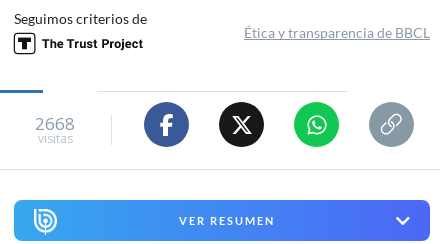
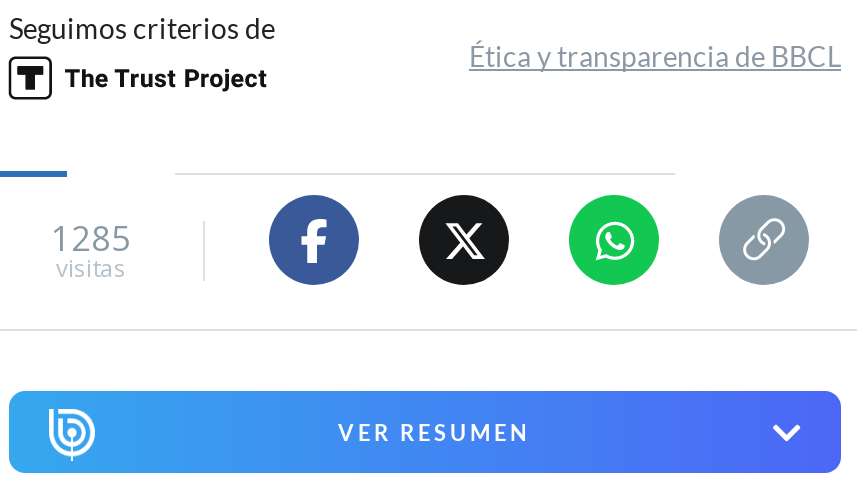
[35,112,75,135] 2668 -> [51,215,131,261] 1285

